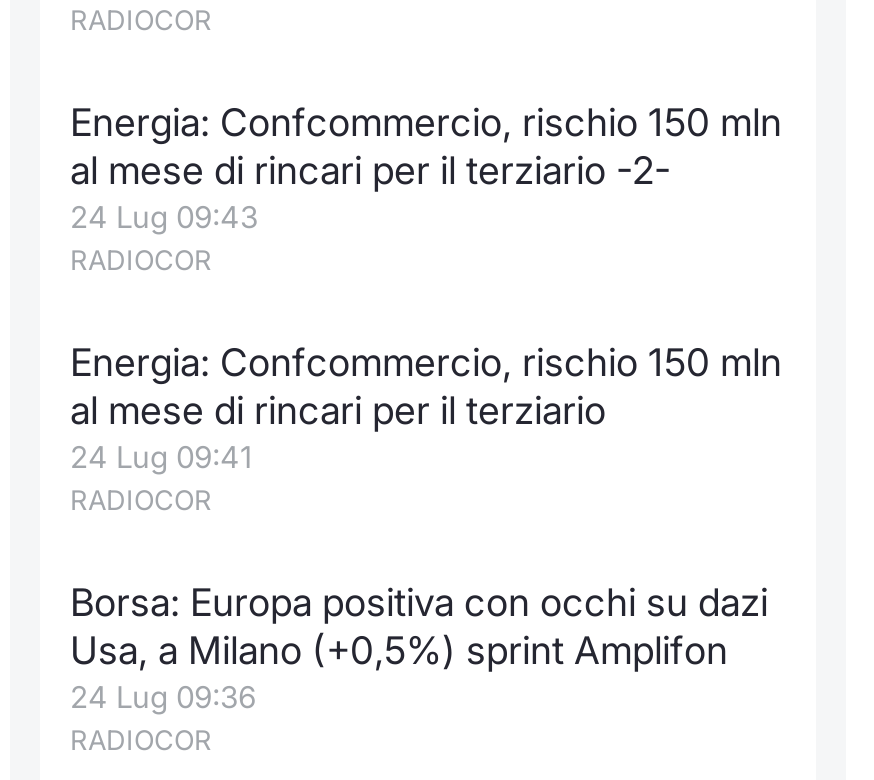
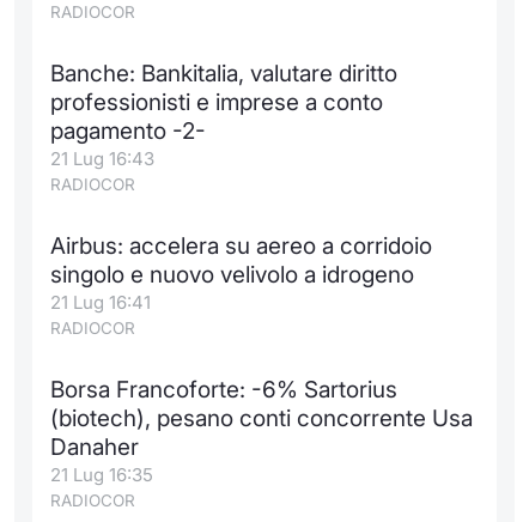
[70,100,782,236] Energia: Confcommercio, rischio 150 mln | al mese di rincari per il terziario -2- | 24 Lug 09:43 -> [50,60,397,170] Banche: Bankitalia, valutare diritto | professionisti e imprese a conto | pagamento -2- | 21 Lug 16:43
[70,340,782,476] Energia: Confcommercio, rischio 150 mln | al mese di rincari per il terziario | 24 Lug 09:41 -> [50,232,432,314] Airbus: accelera su aereo a corridoio | singolo e nuovo velivolo a idrogeno | 21 Lug 16:41
[70,580,768,716] Borsa: Europa positiva con occhi su dazi | Usa, a Milano (+0,5%) sprint Amplifon | 24 Lug 09:36 -> [50,376,473,486] Borsa Francoforte: -6% Sartorius | (biotech), pesano conti concorrente Usa | Danaher | 21 Lug 16:35

